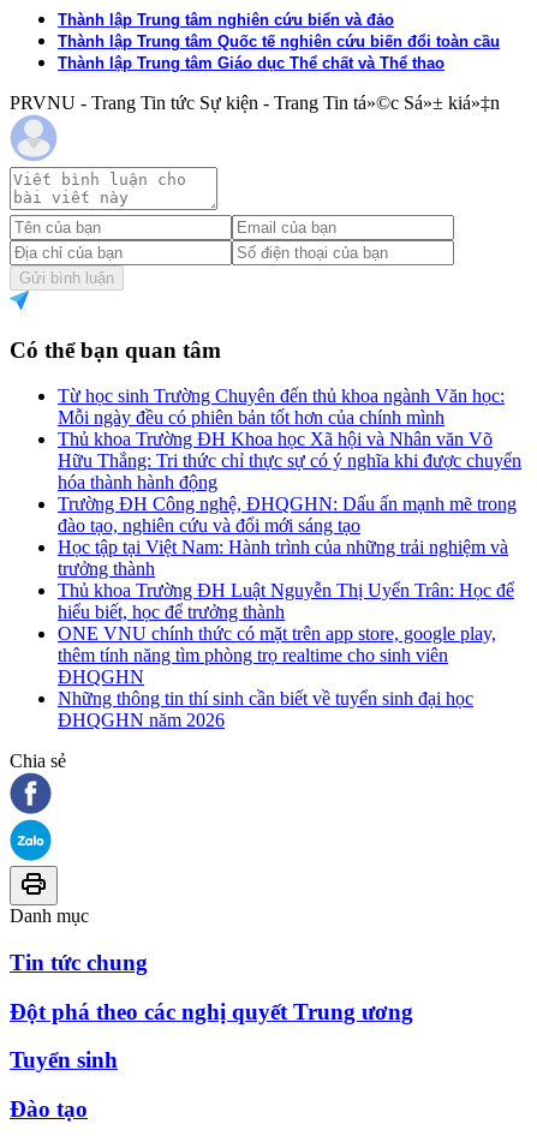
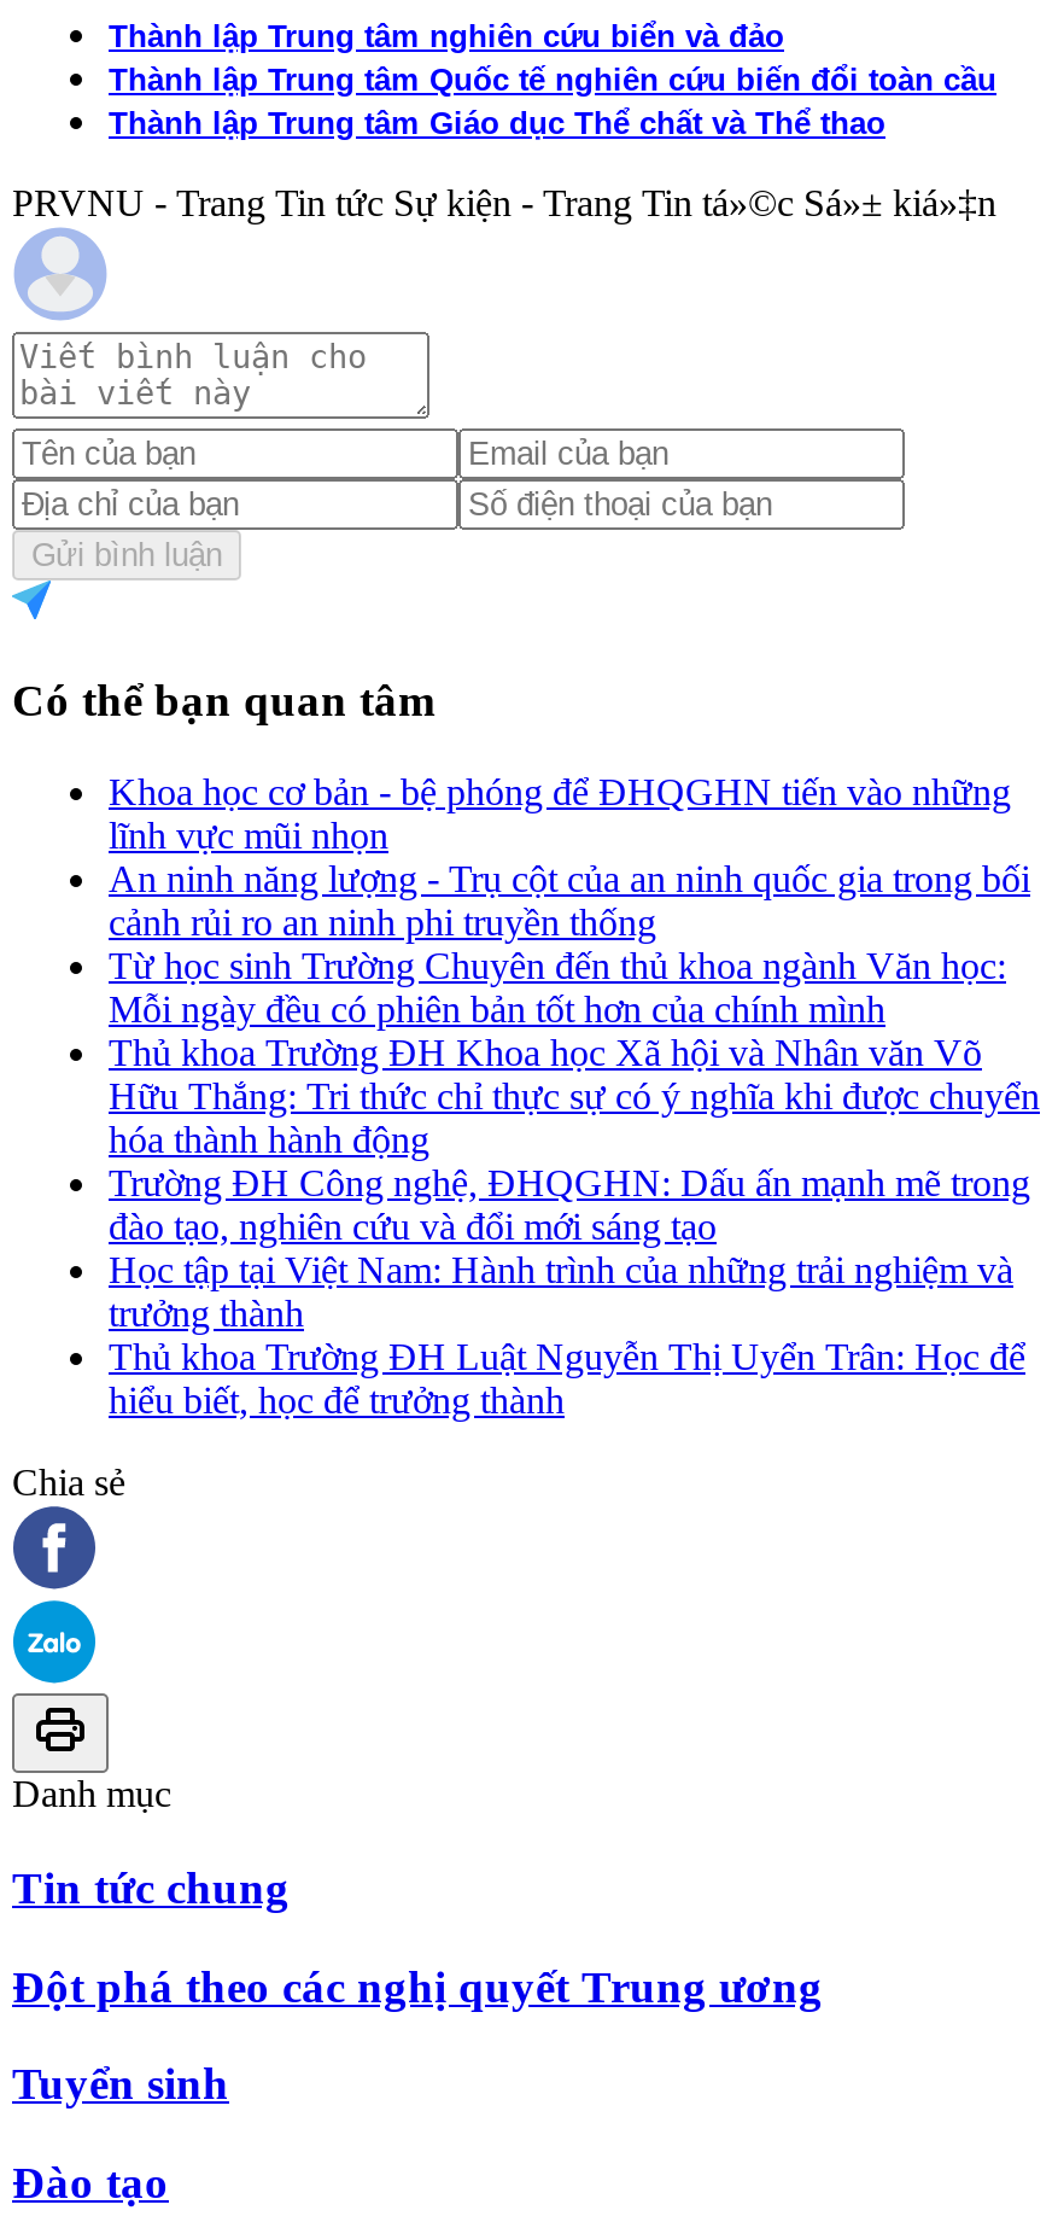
none -> [109,772,1030,943] Khoa học cơ bản - bệ phóng để ĐHQGHN tiến vào những | lĩnh vực mũi nhọn | An ninh năng lượng - Trụ cột của an ninh quốc gia trong bối | cảnh rủi ro an ninh phi truyền thống
moved [58,386,521,622] -> [109,946,1040,1421]: Từ học sinh Trường Chuyên đến thủ khoa ngành Văn học: | Mỗi ngày đều có phiên bản tốt hơn của chính mình | Thủ khoa Trường ĐH Khoa học Xã hội và Nhân văn Võ | ... | Thủ khoa Trường ĐH Luật Nguyễn Thị Uyển Trân: Học để | hiểu biết, học để trưởng thành
[58,623,496,730] ONE VNU chính thức có mặt trên app store, google play, | thêm tính năng tìm phòng trọ realtime cho sinh viên | ĐHQGHN | Những thông tin thí sinh cần biết về tuyển sinh đại học | ĐHQGHN năm 2026 -> none

